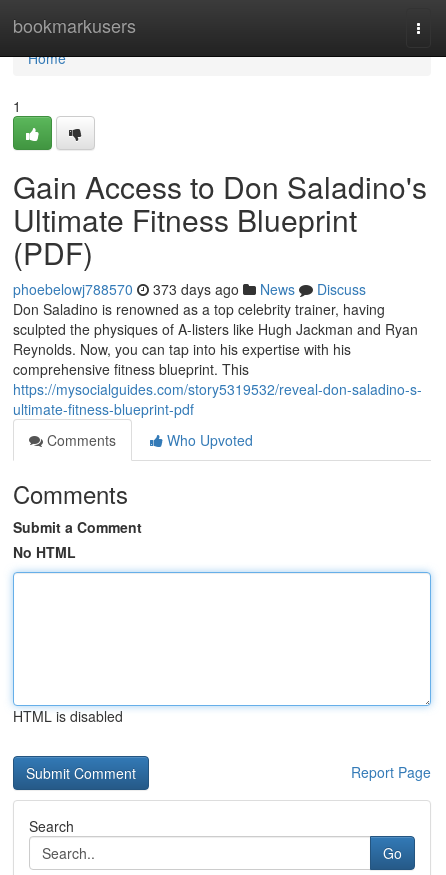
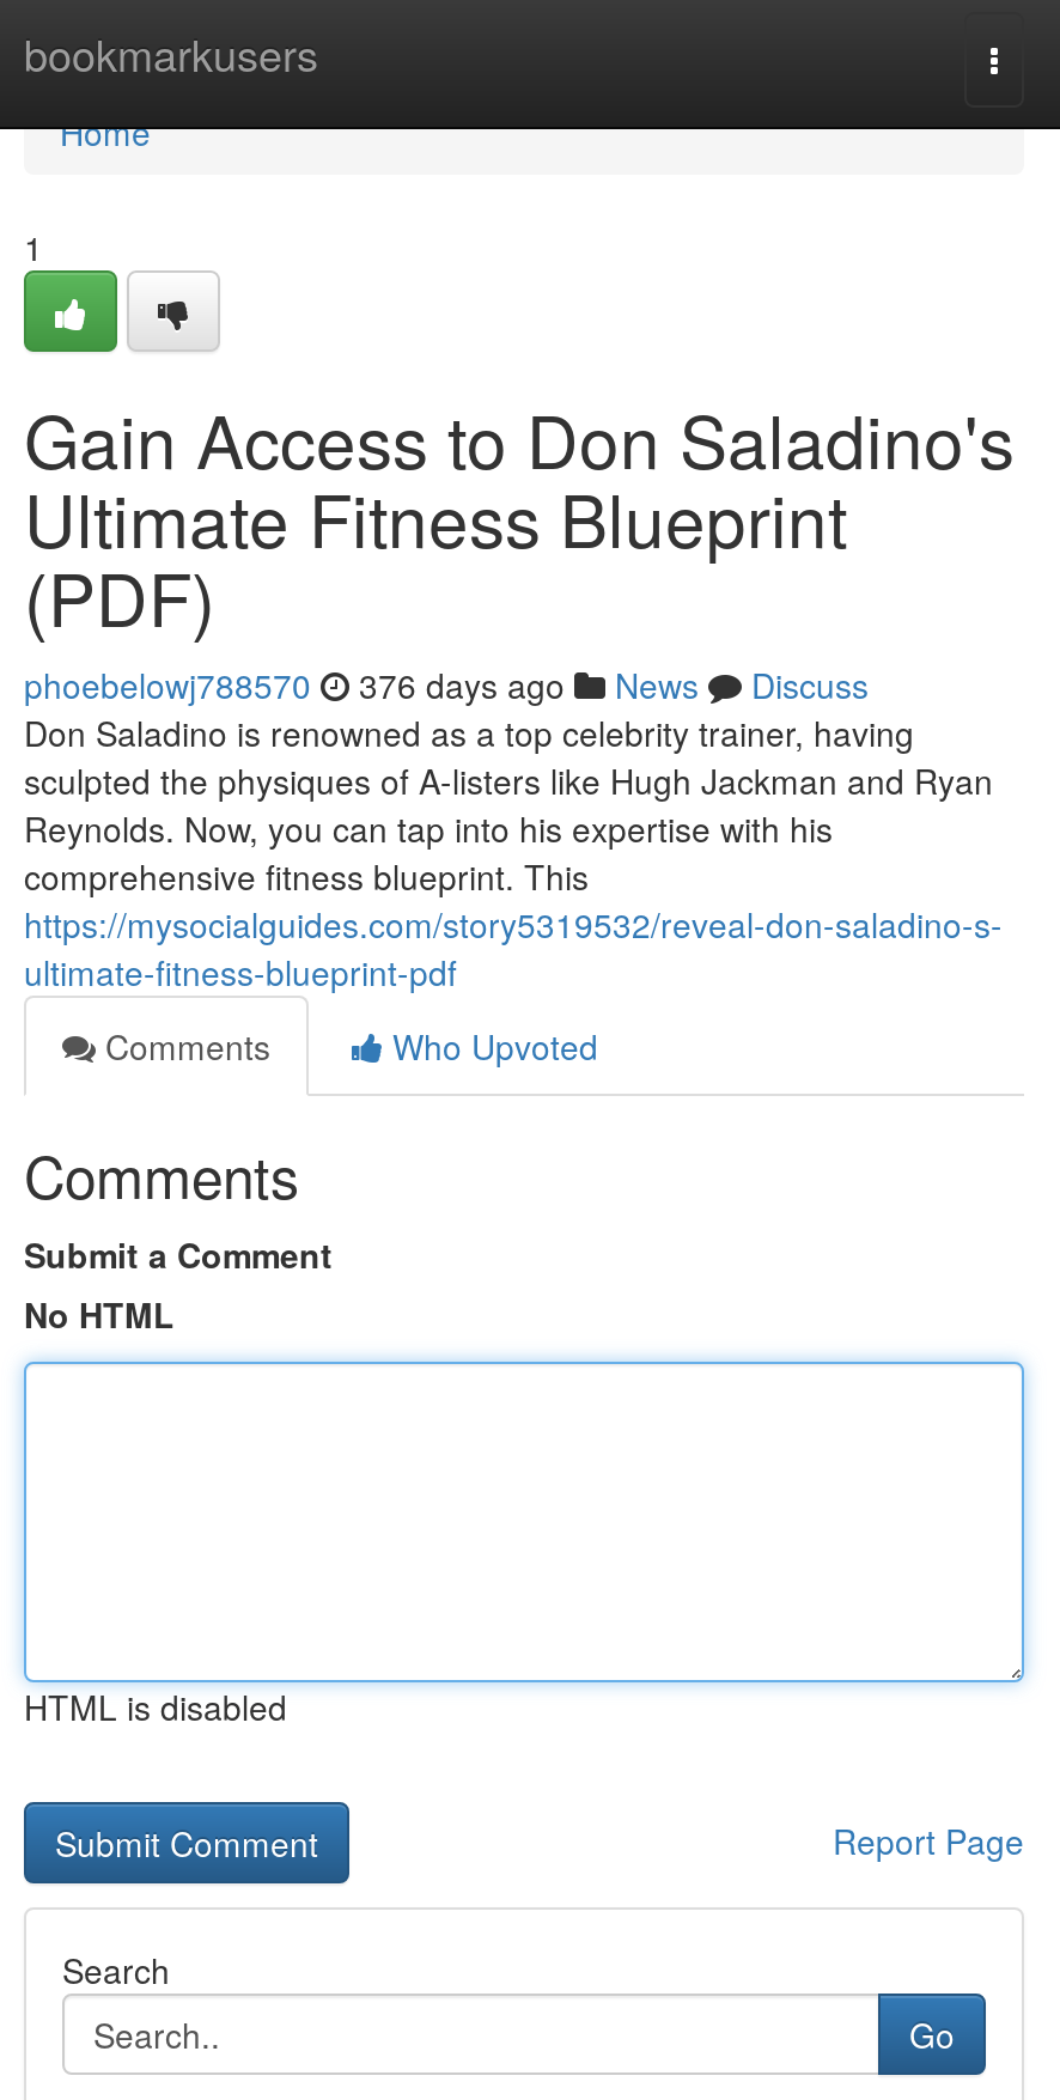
[13,279,366,299] phoebelowj788570 373 days ago News Discuss -> [24,661,869,708] phoebelowj788570 376 days ago News Discuss

